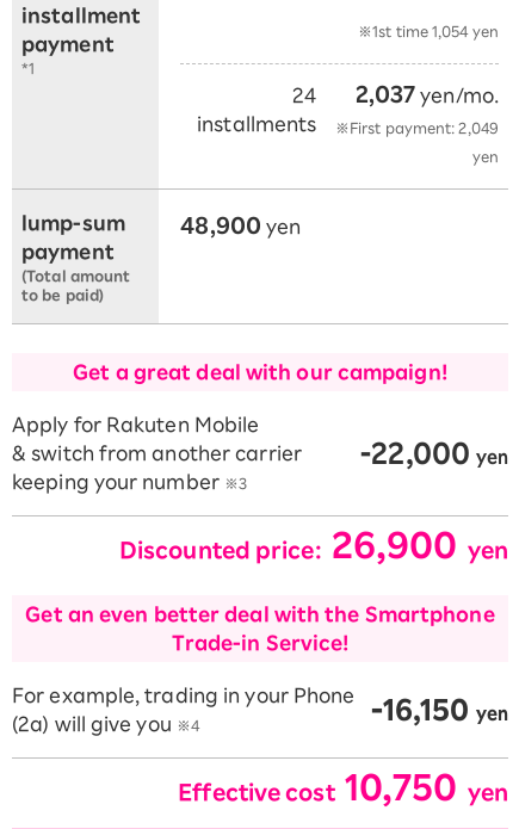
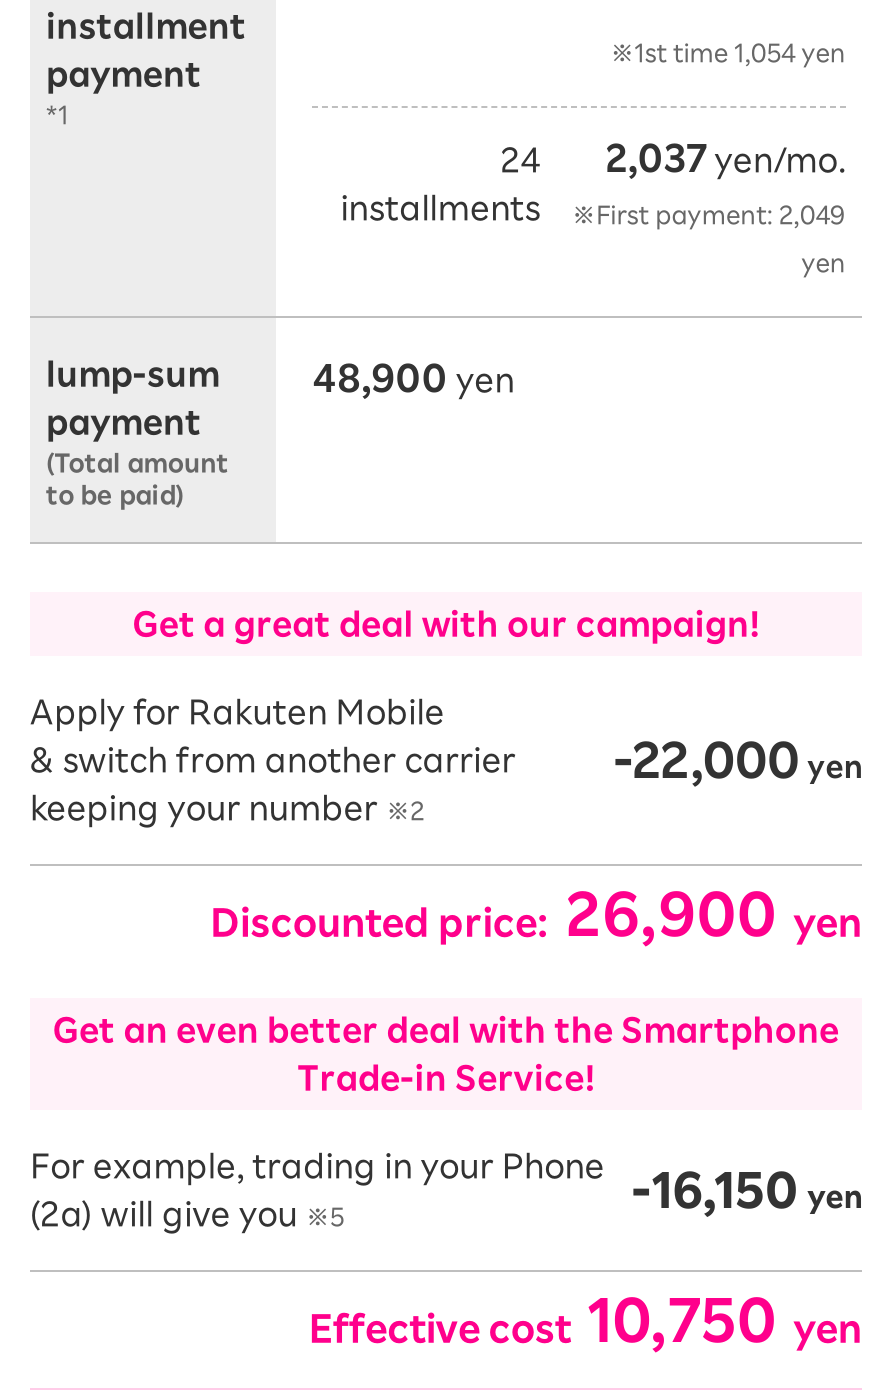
[12,472,247,491] keeping your number ※3 -> [30,791,424,823] keeping your number ※2
[12,714,199,733] (2a) will give you ※4 -> [30,1197,344,1229] (2a) will give you ※5

